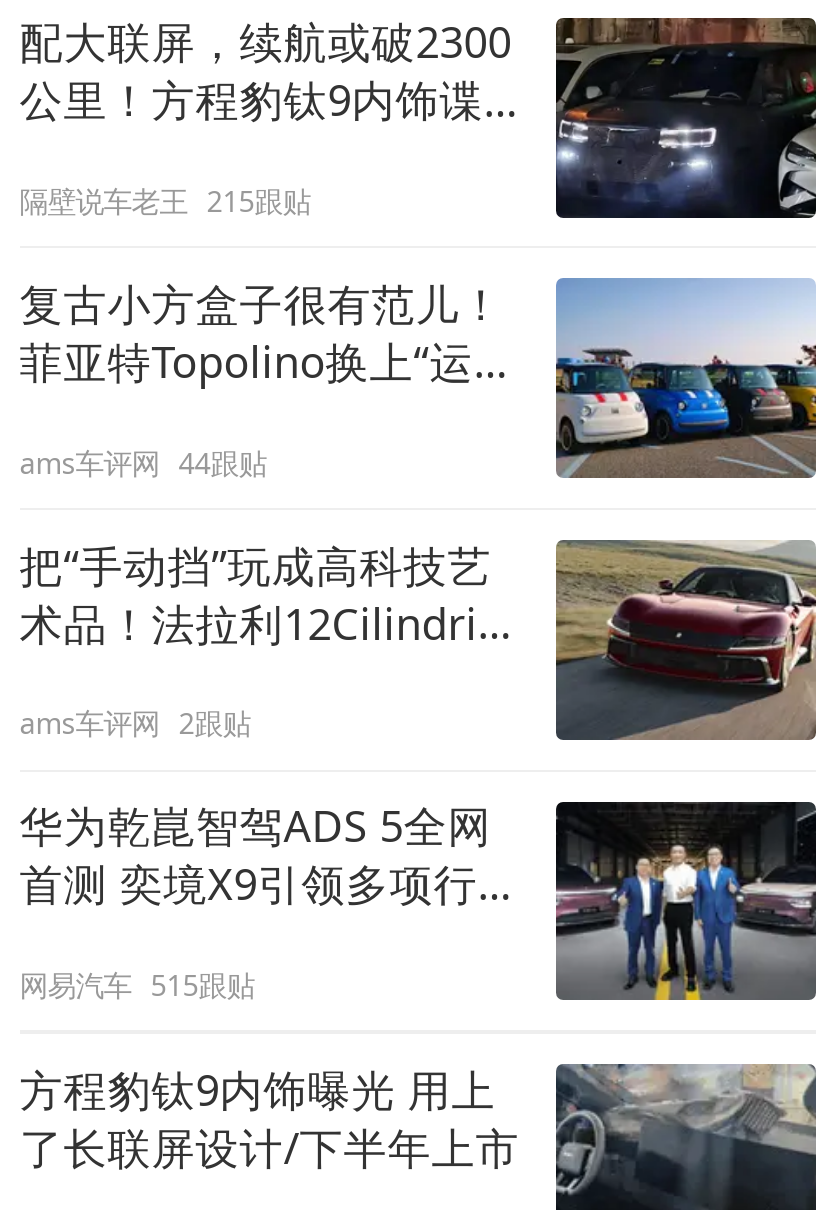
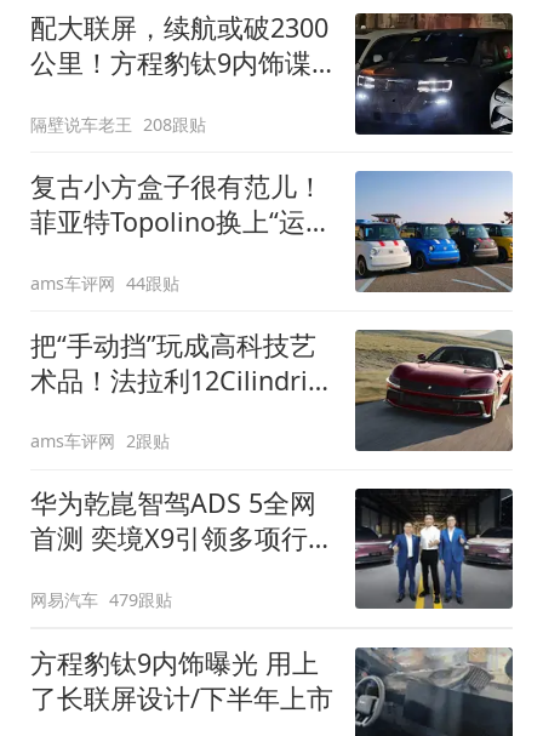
[19,182,311,220] 隔壁说车老王 215跟贴 -> [30,113,206,136] 隔壁说车老王 208跟贴
[19,965,255,1003] 网易汽车 515跟贴 -> [30,588,172,611] 网易汽车 479跟贴

